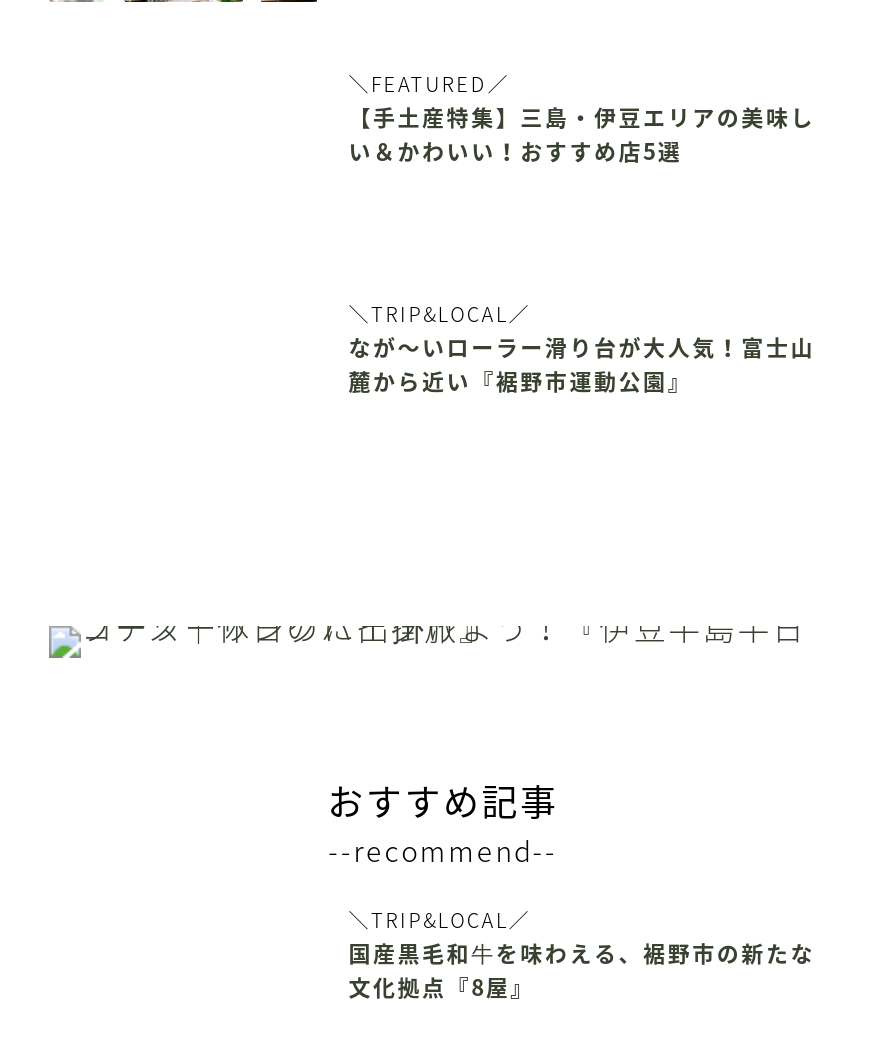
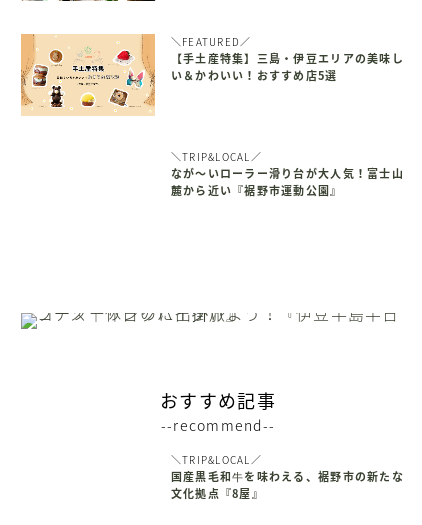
none -> [20,33,156,117] [image]

